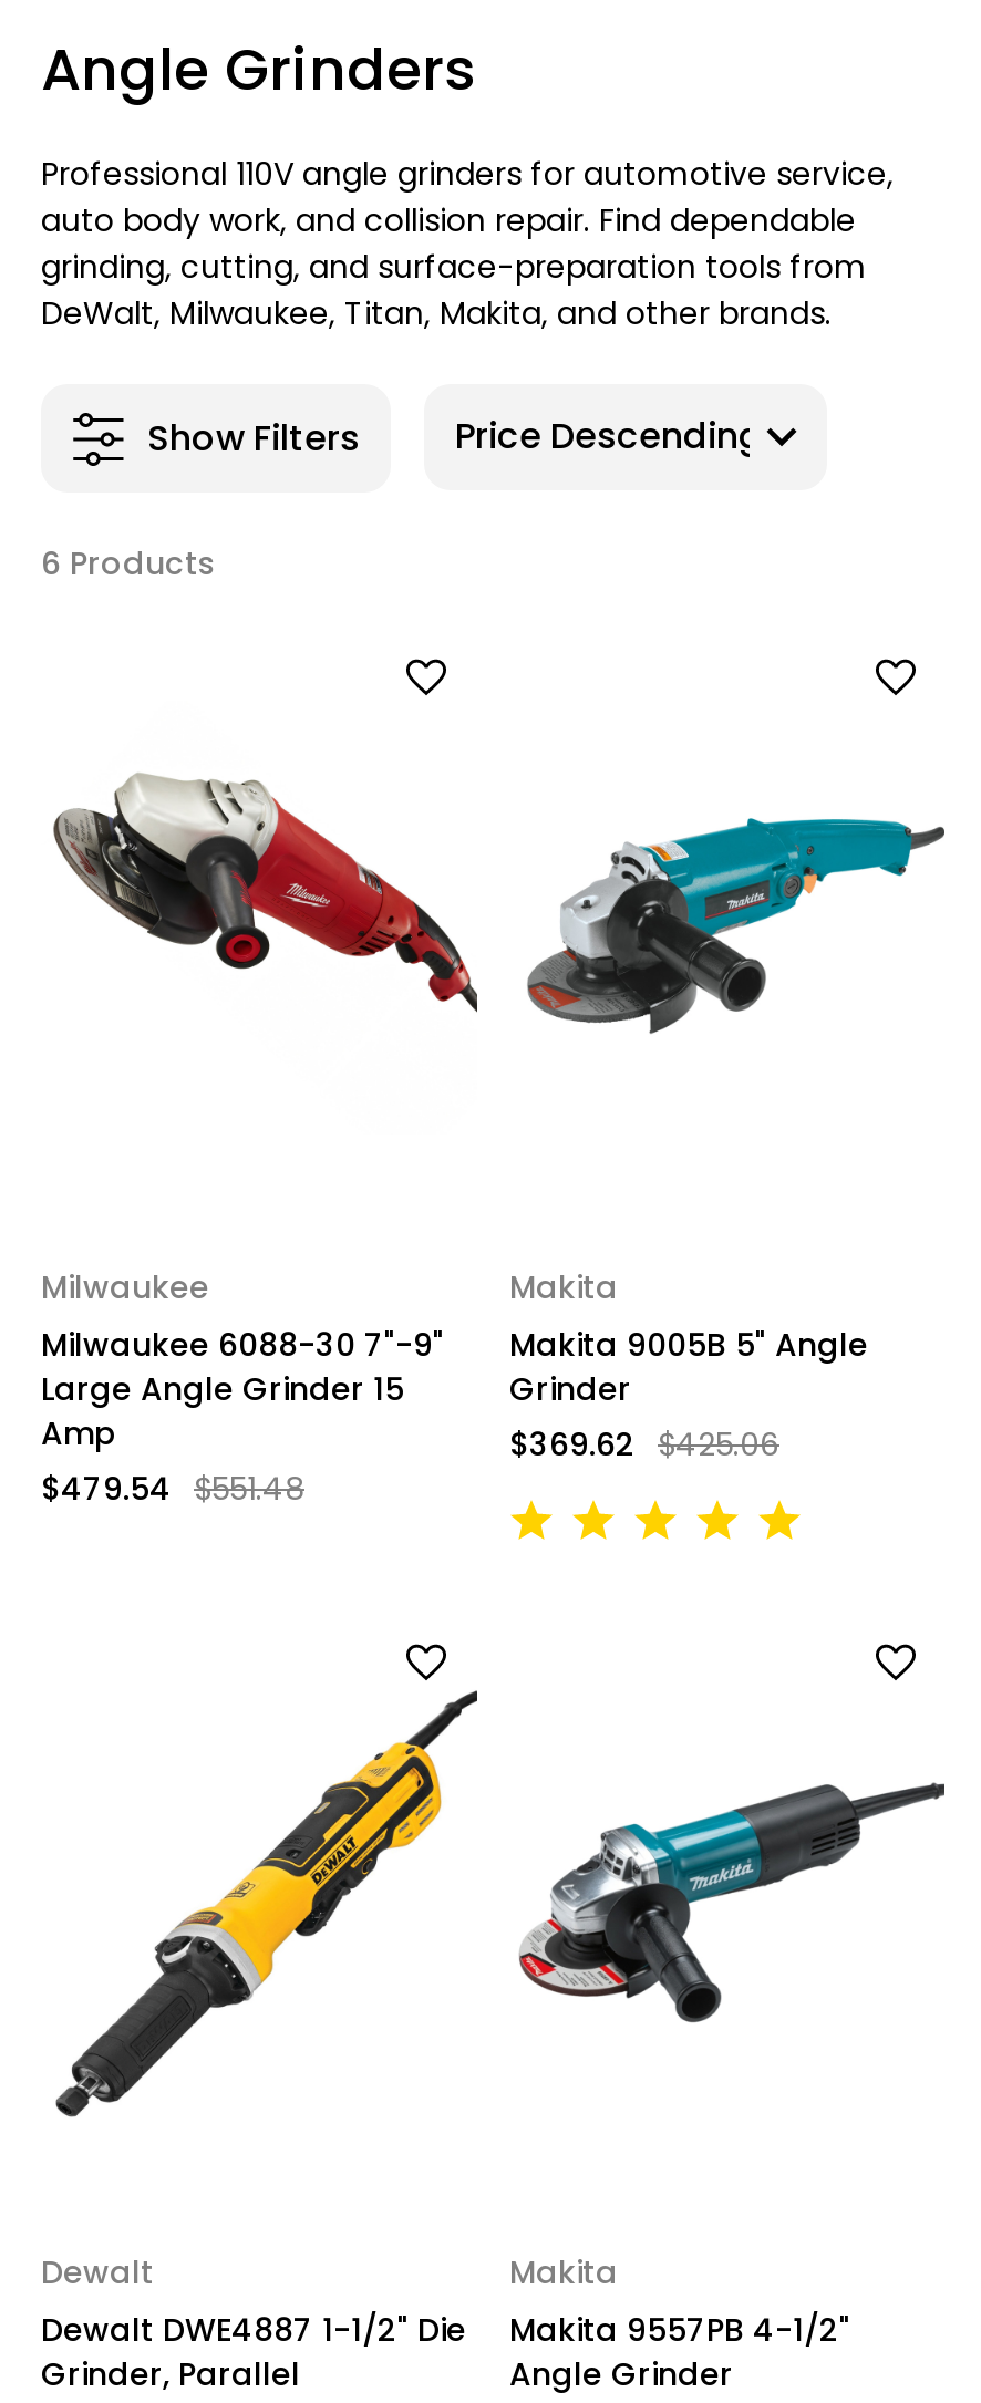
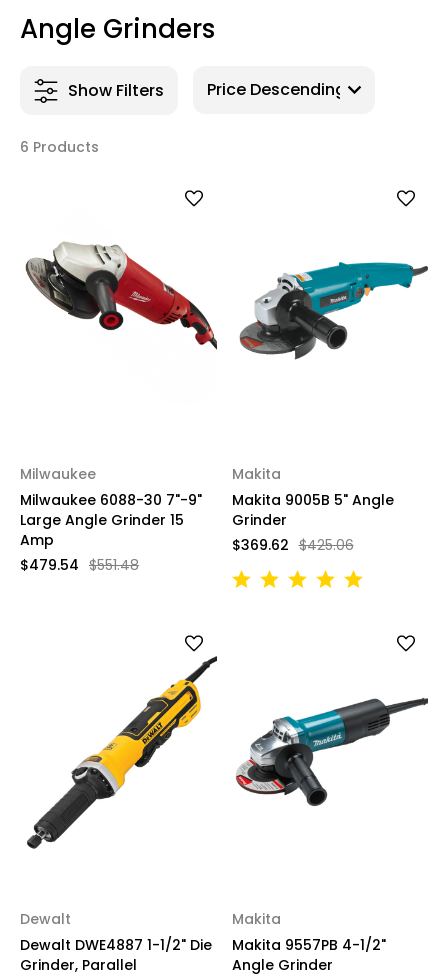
[41,152,894,335] Professional 110V angle grinders for automotive service, | auto body work, and collision repair. Find dependable | grinding, cutting, and surface-preparation tools from | DeWalt, Milwaukee, Titan, Makita, and other brands. -> none

